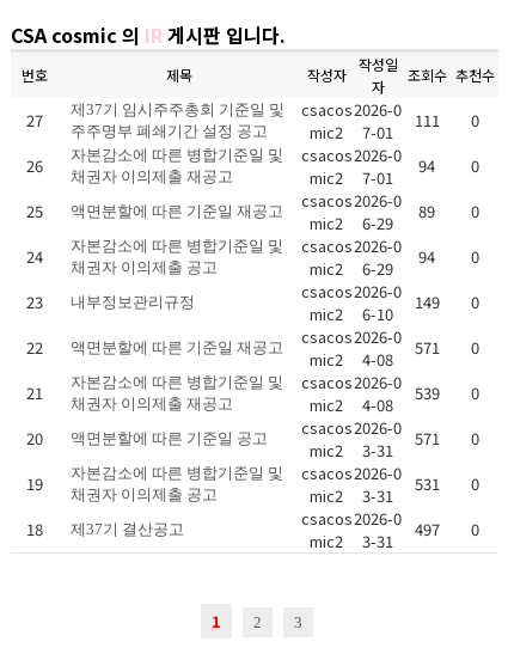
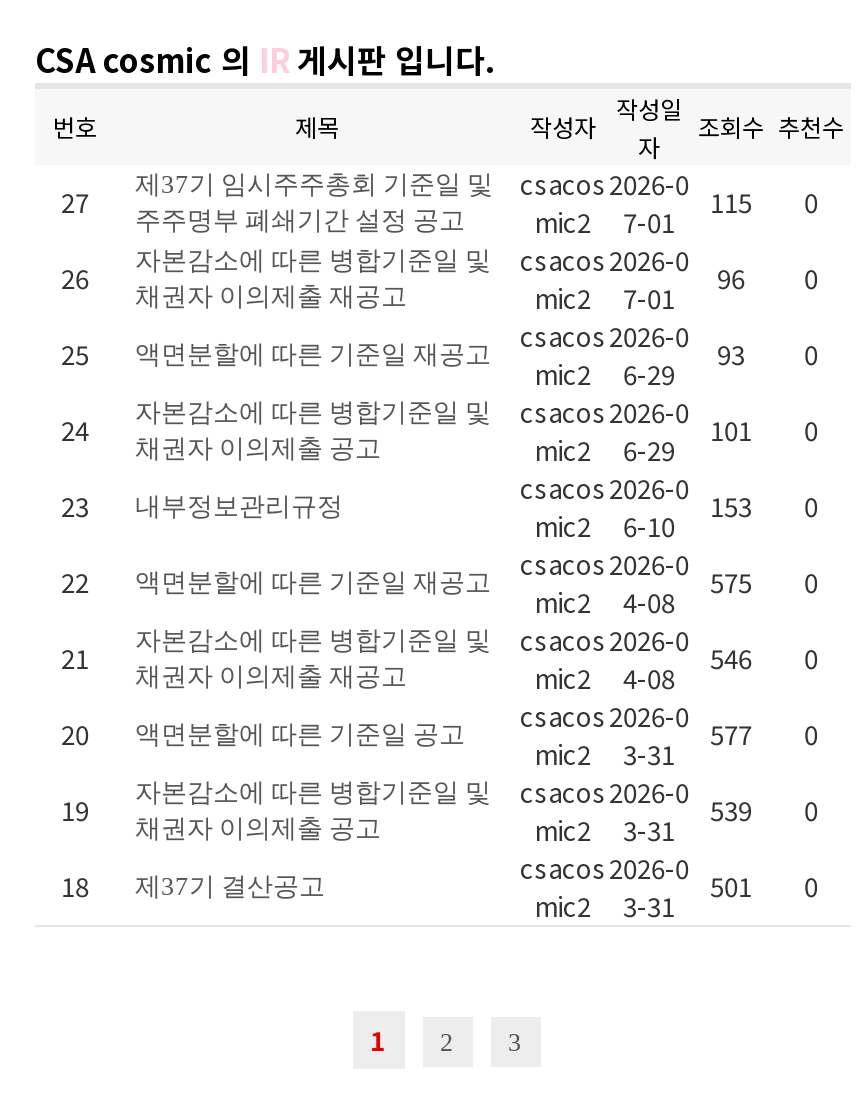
[26,98,479,140] 27 제37기 임시주주총회 기준일 및 주주명부 폐쇄기간 설정 공고 csacos 2026-0 111 0 -> [61,165,818,235] 27 제37기 임시주주총회 기준일 및 주주명부 폐쇄기간 설정 공고 csacos 2026-0 115 0
[26,143,479,185] 26 자본감소에 따른 병합기준일 및 채권자 이의제출 재공고 csacos 2026-0 94 0 -> [61,241,818,311] 26 자본감소에 따른 병합기준일 및 채권자 이의제출 재공고 csacos 2026-0 96 0
[26,189,479,222] 25 액면분할에 따른 기준일 재공고 csacos 2026-0 89 0 -> [61,317,818,373] 25 액면분할에 따른 기준일 재공고 csacos 2026-0 93 0
[26,234,479,276] 24 자본감소에 따른 병합기준일 및 채권자 이의제출 공고 csacos 2026-0 94 0 -> [61,393,818,463] 24 자본감소에 따른 병합기준일 및 채권자 이의제출 공고 csacos 2026-0 101 0
[301,280,479,313] csacos 2026-0 149 0 -> [520,469,818,525] csacos 2026-0 153 0
[26,325,479,359] 22 액면분할에 따른 기준일 재공고 csacos 2026-0 571 0 -> [61,545,818,601] 22 액면분할에 따른 기준일 재공고 csacos 2026-0 575 0
[26,371,479,412] 21 자본감소에 따른 병합기준일 및 채권자 이의제출 재공고 csacos 2026-0 539 0 -> [61,621,818,691] 21 자본감소에 따른 병합기준일 및 채권자 이의제출 재공고 csacos 2026-0 546 0
[26,416,479,450] 20 액면분할에 따른 기준일 공고 csacos 2026-0 571 0 -> [61,697,818,753] 20 액면분할에 따른 기준일 공고 csacos 2026-0 577 0
[26,462,479,503] 19 자본감소에 따른 병합기준일 및 채권자 이의제출 공고 csacos 2026-0 531 0 -> [61,773,818,843] 19 자본감소에 따른 병합기준일 및 채권자 이의제출 공고 csacos 2026-0 539 0
[301,507,479,540] csacos 2026-0 497 0 -> [520,849,818,905] csacos 2026-0 501 0

